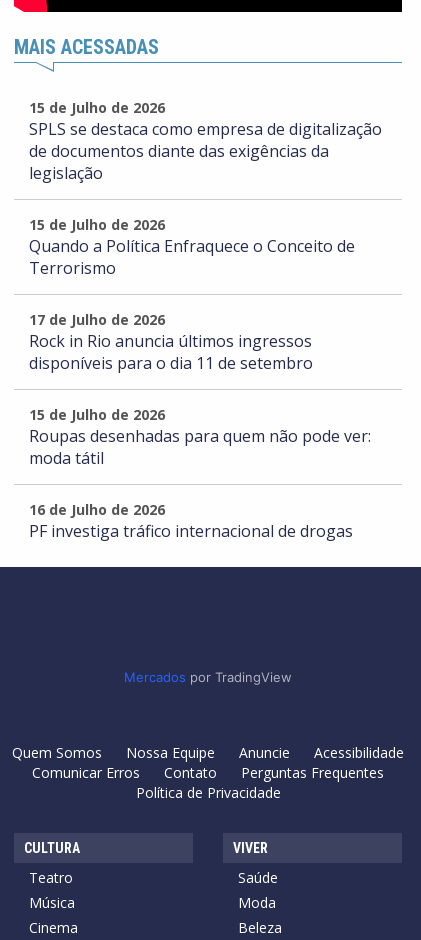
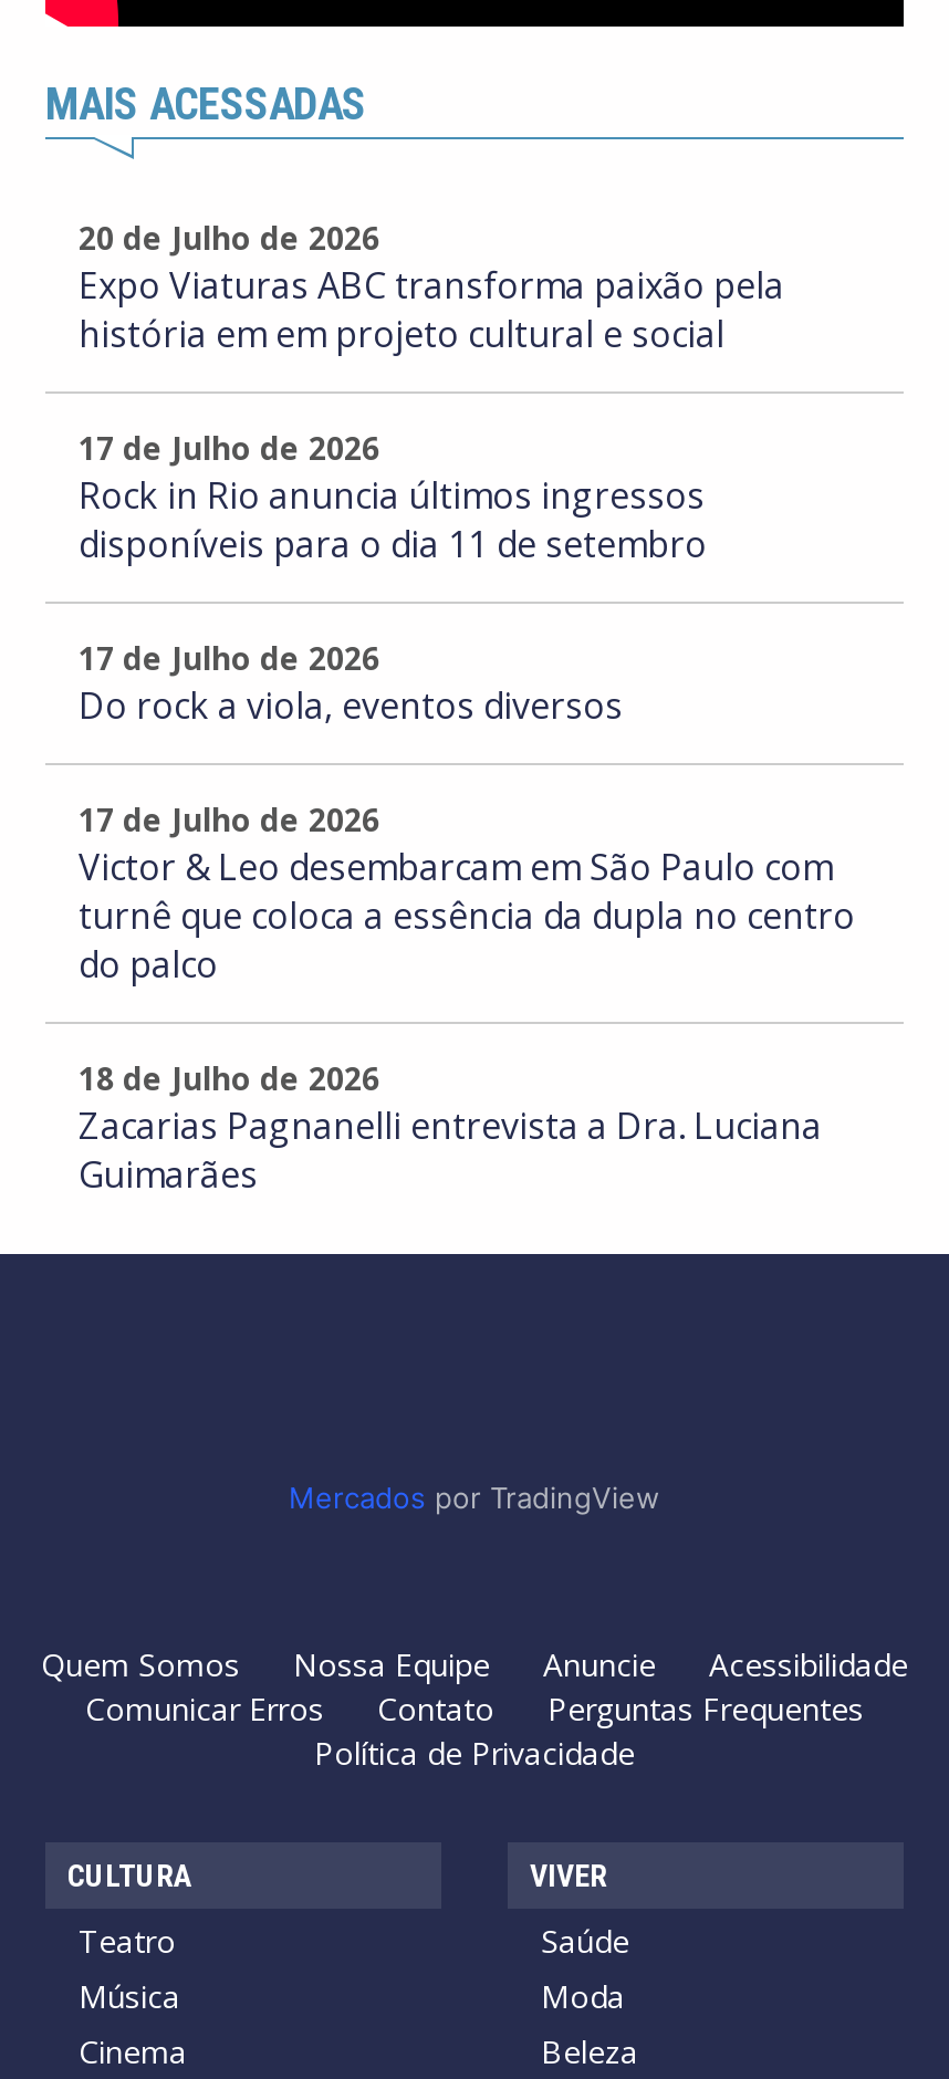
[29,98,382,279] 15 de Julho de 2026 | SPLS se destaca como empresa de digitalização | de documentos diante das exigências da | legislação | 15 de Julho de 2026 | Quando a Política Enfraquece o Conceito de | Terrorismo -> [79,217,784,358] 20 de Julho de 2026 | Expo Viaturas ABC transforma paixão pela | história em em projeto cultural e social
moved [29,310,313,374] -> [79,427,707,568]: 17 de Julho de 2026 | Rock in Rio anuncia últimos ingressos | disponíveis para o dia 11 de setembro
[29,405,371,542] 15 de Julho de 2026 | Roupas desenhadas para quem não pode ver: | moda tátil | 16 de Julho de 2026 | PF investiga tráfico internacional de drogas -> [79,637,855,1199] 17 de Julho de 2026 | Do rock a viola, eventos diversos | 17 de Julho de 2026 | Victor & Leo desembarcam em São Paulo com | turnê que coloca a essência da dupla no centro | do palco | 18 de Julho de 2026 | Zacarias Pagnanelli entrevista a Dra. Luciana | Guimarães

